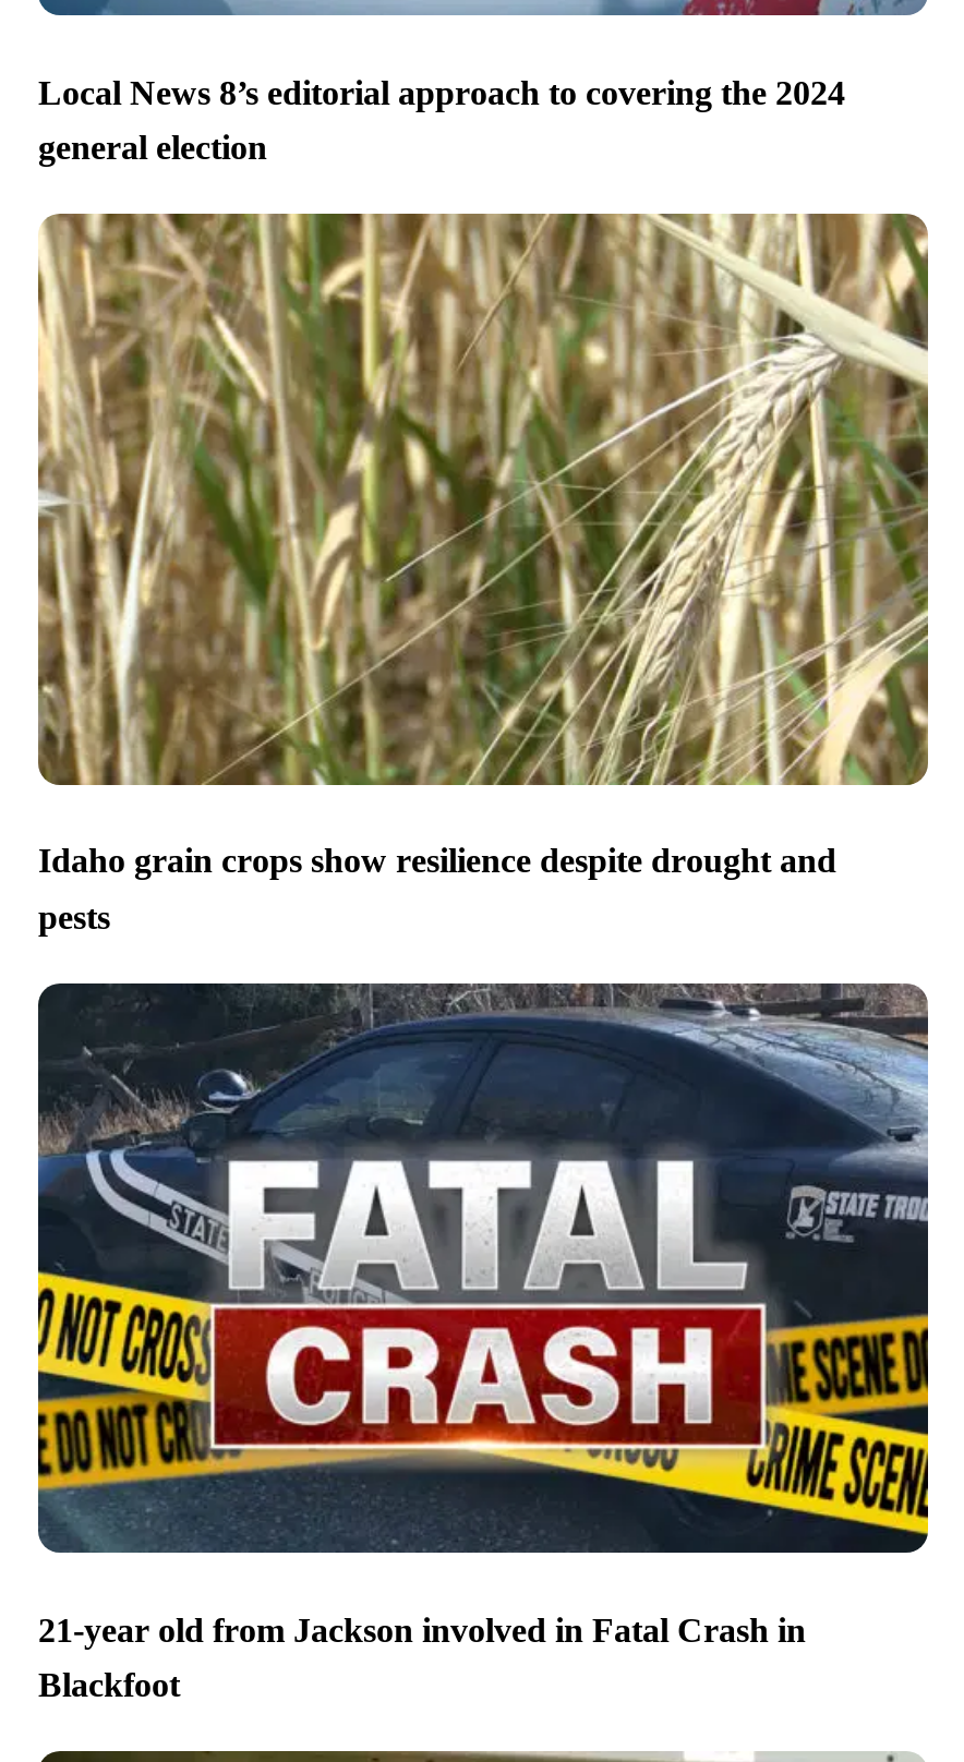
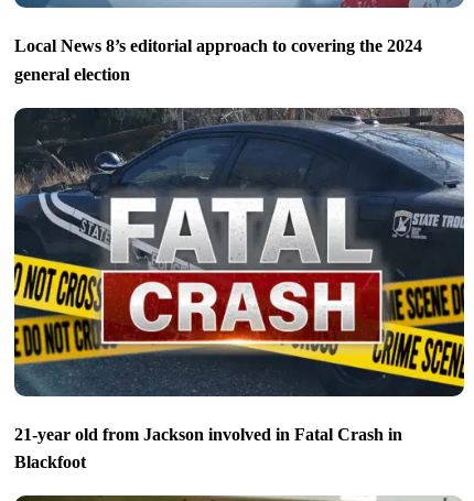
[36,212,930,934] [image] | Idaho grain crops show resilience despite drought and | pests -> none

